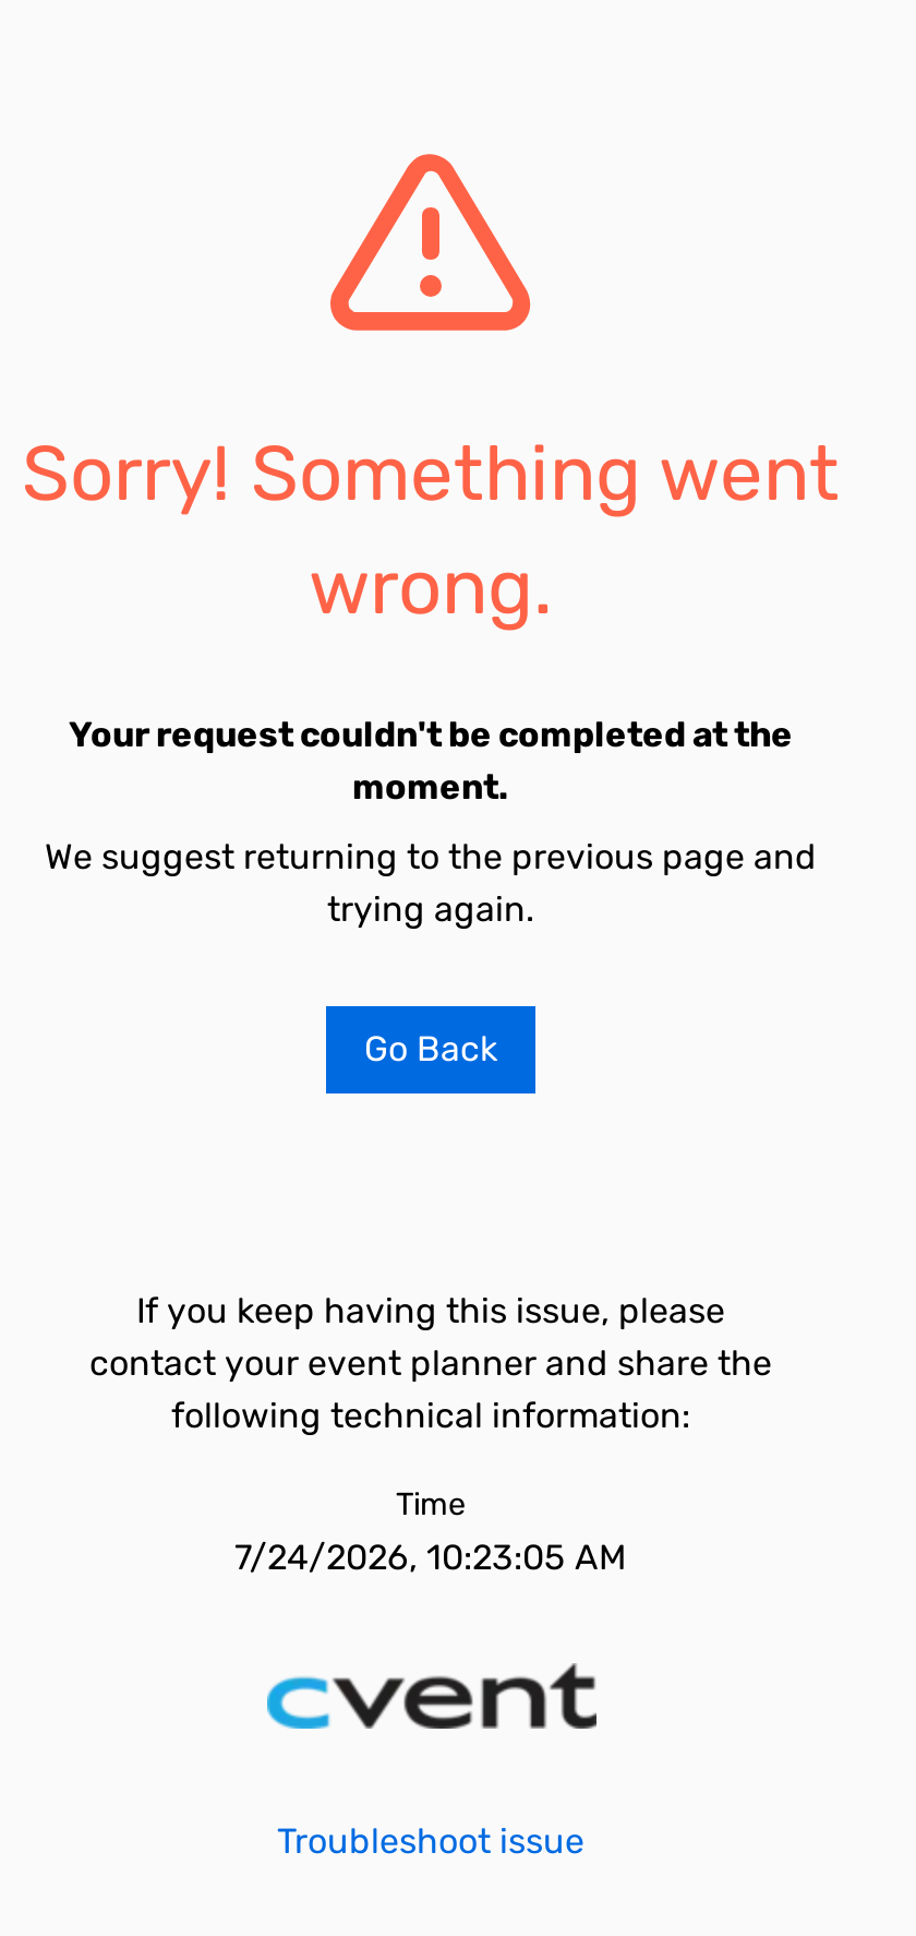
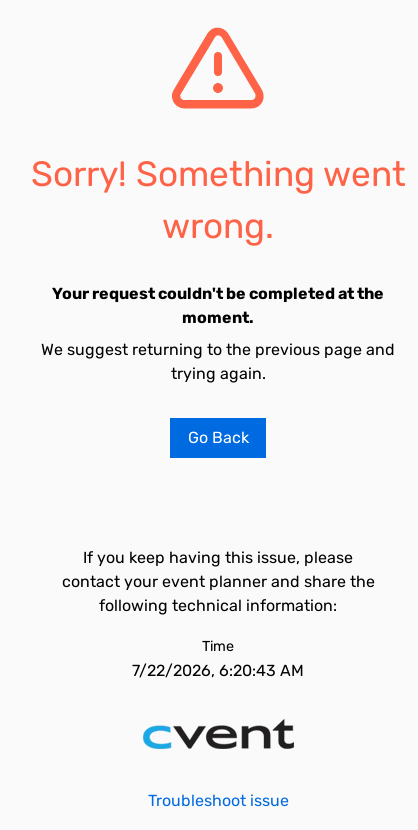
[234,1537,627,1578] 7/24/2026, 10:23:05 AM -> [132,661,304,680] 7/22/2026, 6:20:43 AM

